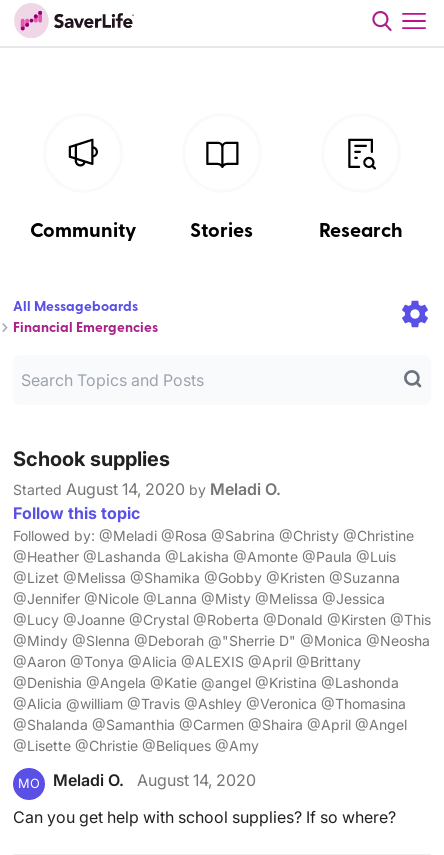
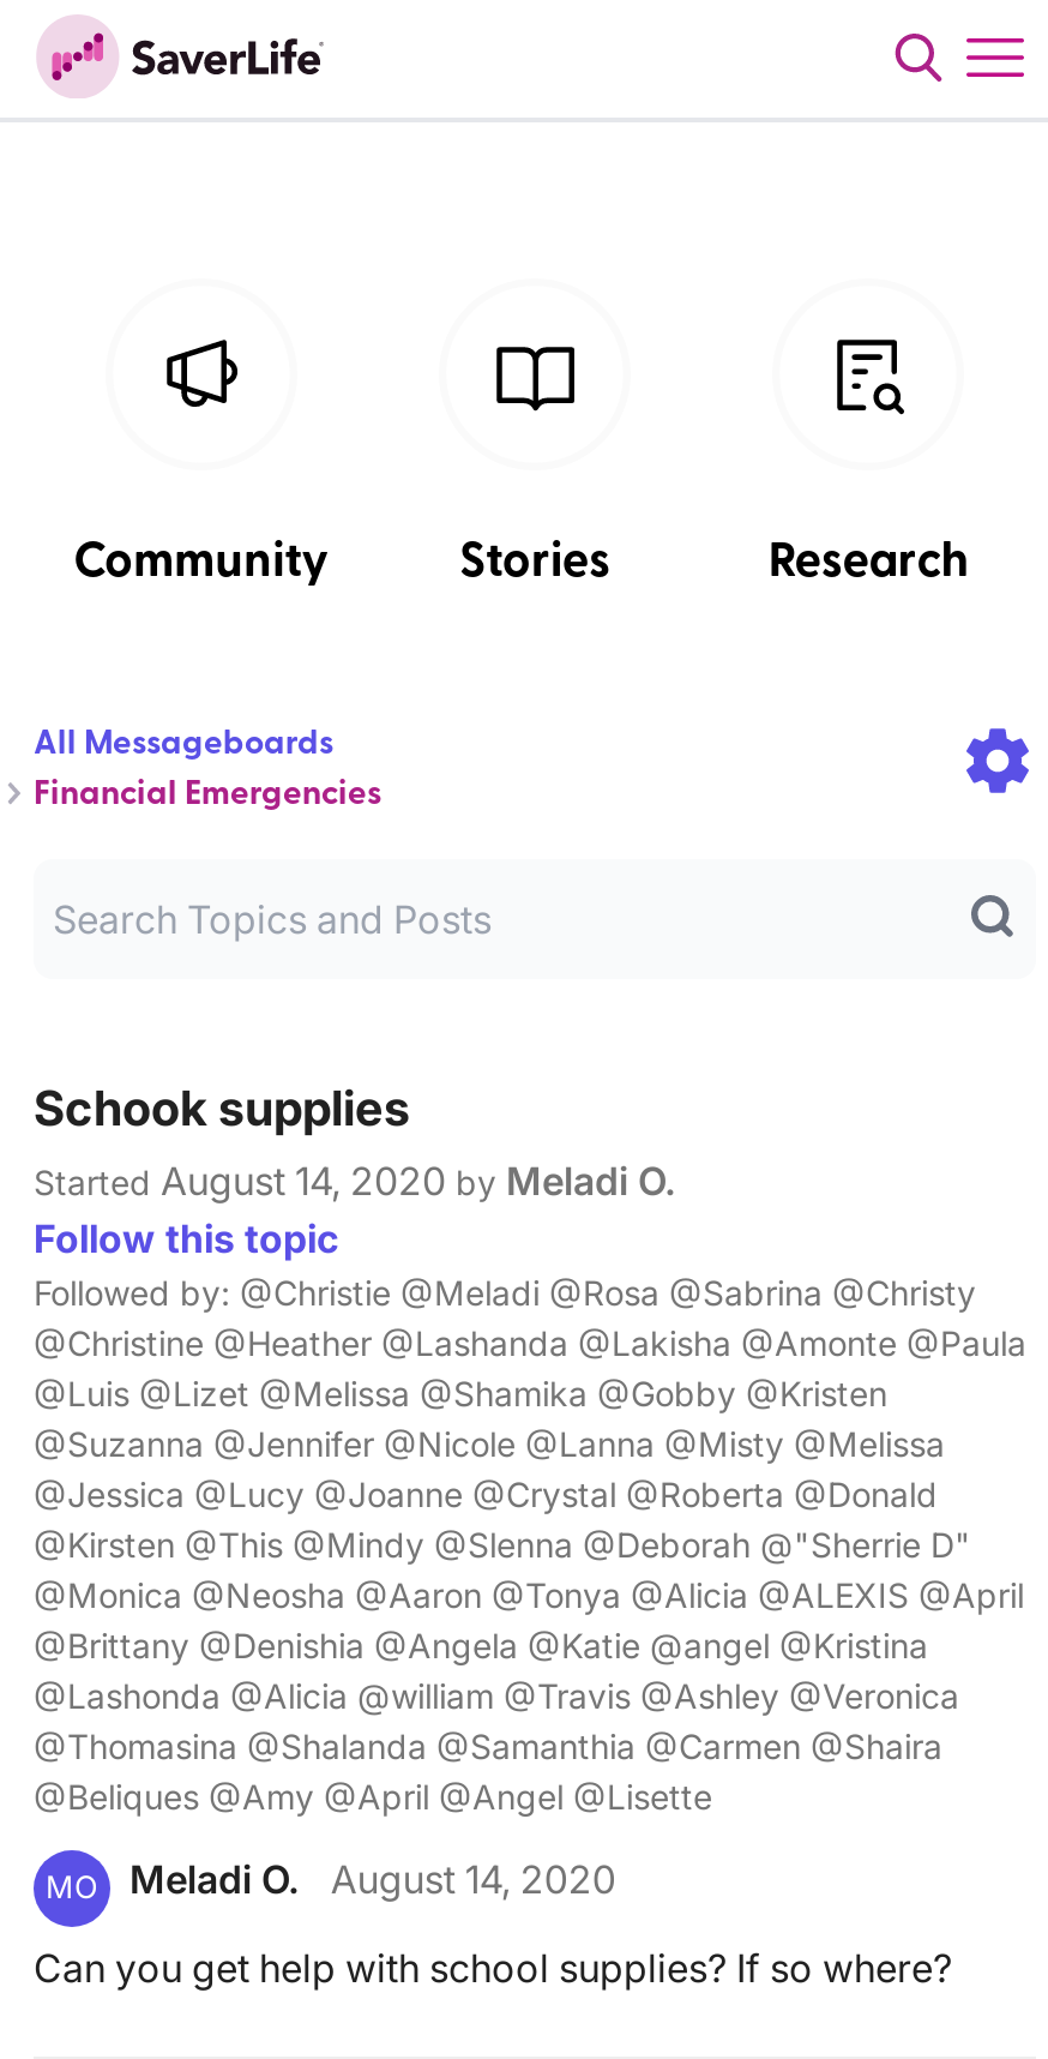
[13,527,431,754] Followed by: @Meladi @Rosa @Sabrina @Christy @Christine | @Heather @Lashanda @Lakisha @Amonte @Paula @Luis | @Lizet @Melissa @Shamika @Gobby @Kristen @Suzanna | @Jennifer @Nicole @Lanna @Misty @Melissa @Jessica | @Lucy @Joanne @Crystal @Roberta @Donald @Kirsten @This | @Mindy @Slenna @Deborah @"Sherrie D" @Monica @Neosha | @Aaron @Tonya @Alicia @ALEXIS @April @Brittany | @Denishia @Angela @Katie @angel @Kristina @Lashonda | @Alicia @william @Travis @Ashley @Veronica @Thomasina | @Shalanda @Samanthia @Carmen @Shaira @April @Angel | @Lisette @Christie @Beliques @Amy -> [34,1271,1026,1816] Followed by: @Christie @Meladi @Rosa @Sabrina @Christy | @Christine @Heather @Lashanda @Lakisha @Amonte @Paula | @Luis @Lizet @Melissa @Shamika @Gobby @Kristen | @Suzanna @Jennifer @Nicole @Lanna @Misty @Melissa | @Jessica @Lucy @Joanne @Crystal @Roberta @Donald | @Kirsten @This @Mindy @Slenna @Deborah @"Sherrie D" | @Monica @Neosha @Aaron @Tonya @Alicia @ALEXIS @April | @Brittany @Denishia @Angela @Katie @angel @Kristina | @Lashonda @Alicia @william @Travis @Ashley @Veronica | @Thomasina @Shalanda @Samanthia @Carmen @Shaira | @Beliques @Amy @April @Angel @Lisette

